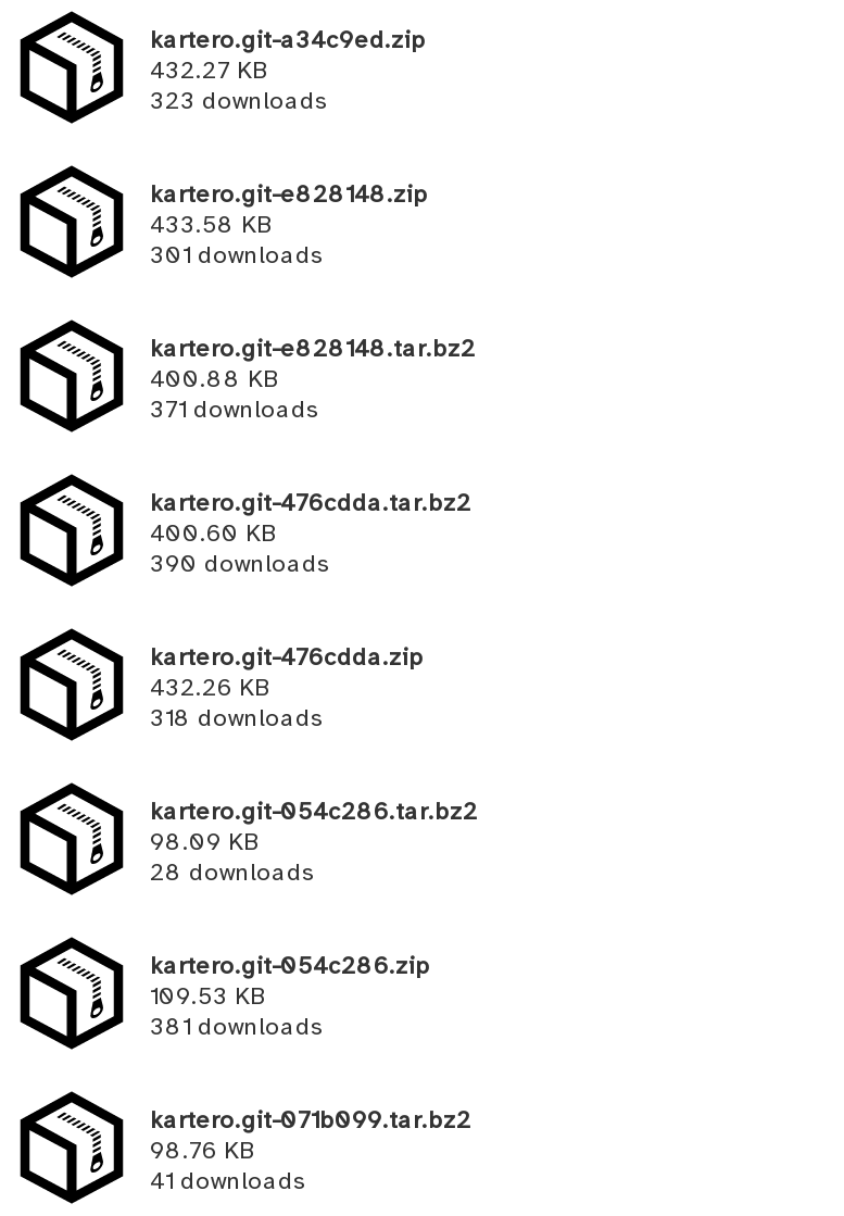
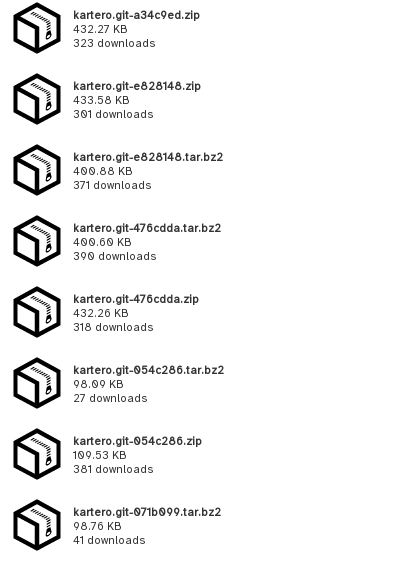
[150,856,317,887] 28 downloads -> [73,391,148,405] 27 downloads

